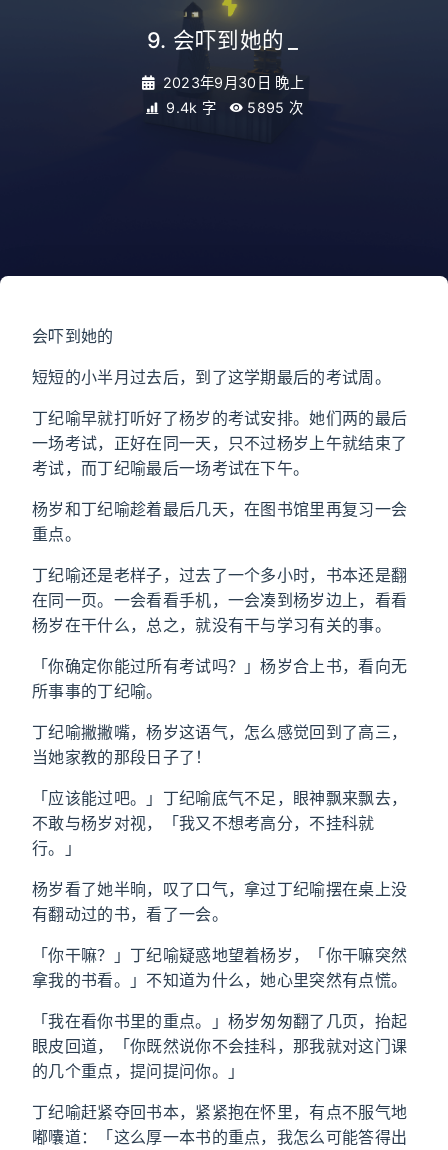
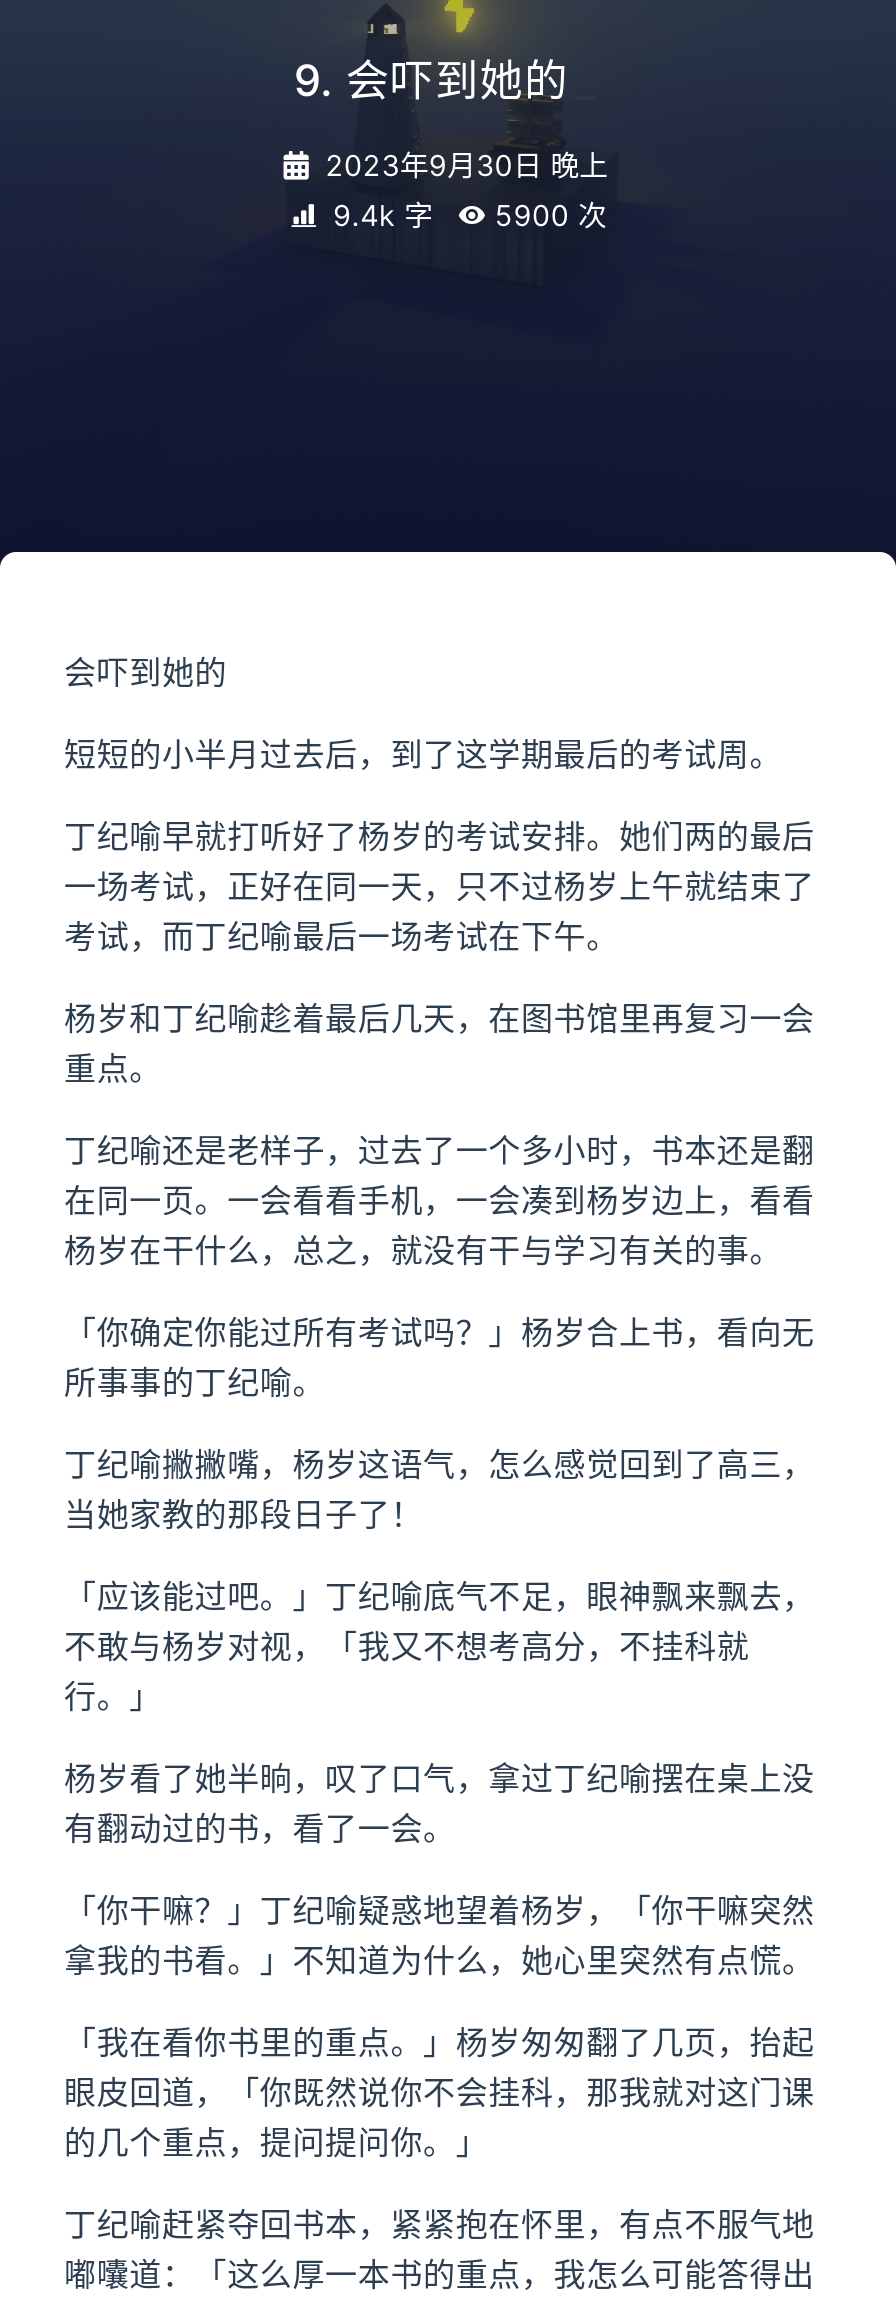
[162,99,303,116] 9.4k 字 5895次 -> [324,198,607,232] 9.4k 字 5900次

